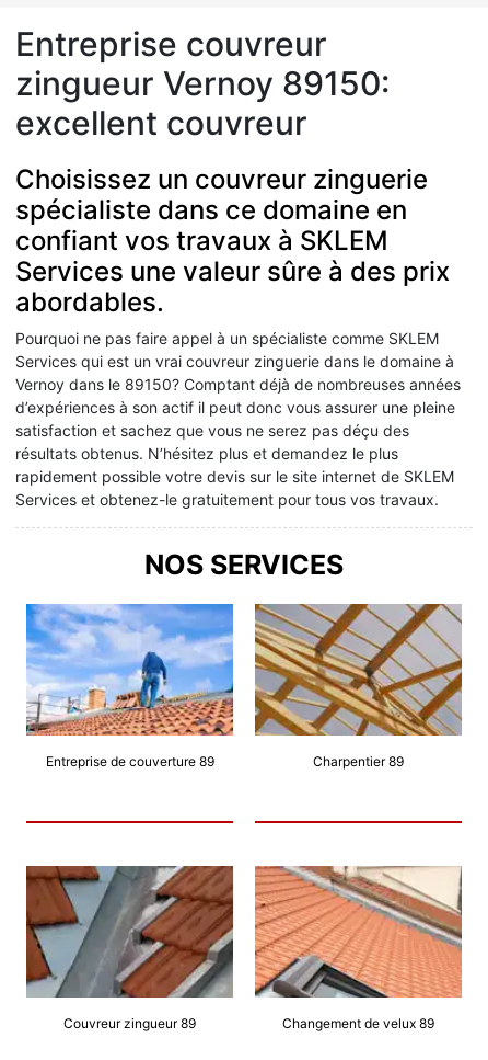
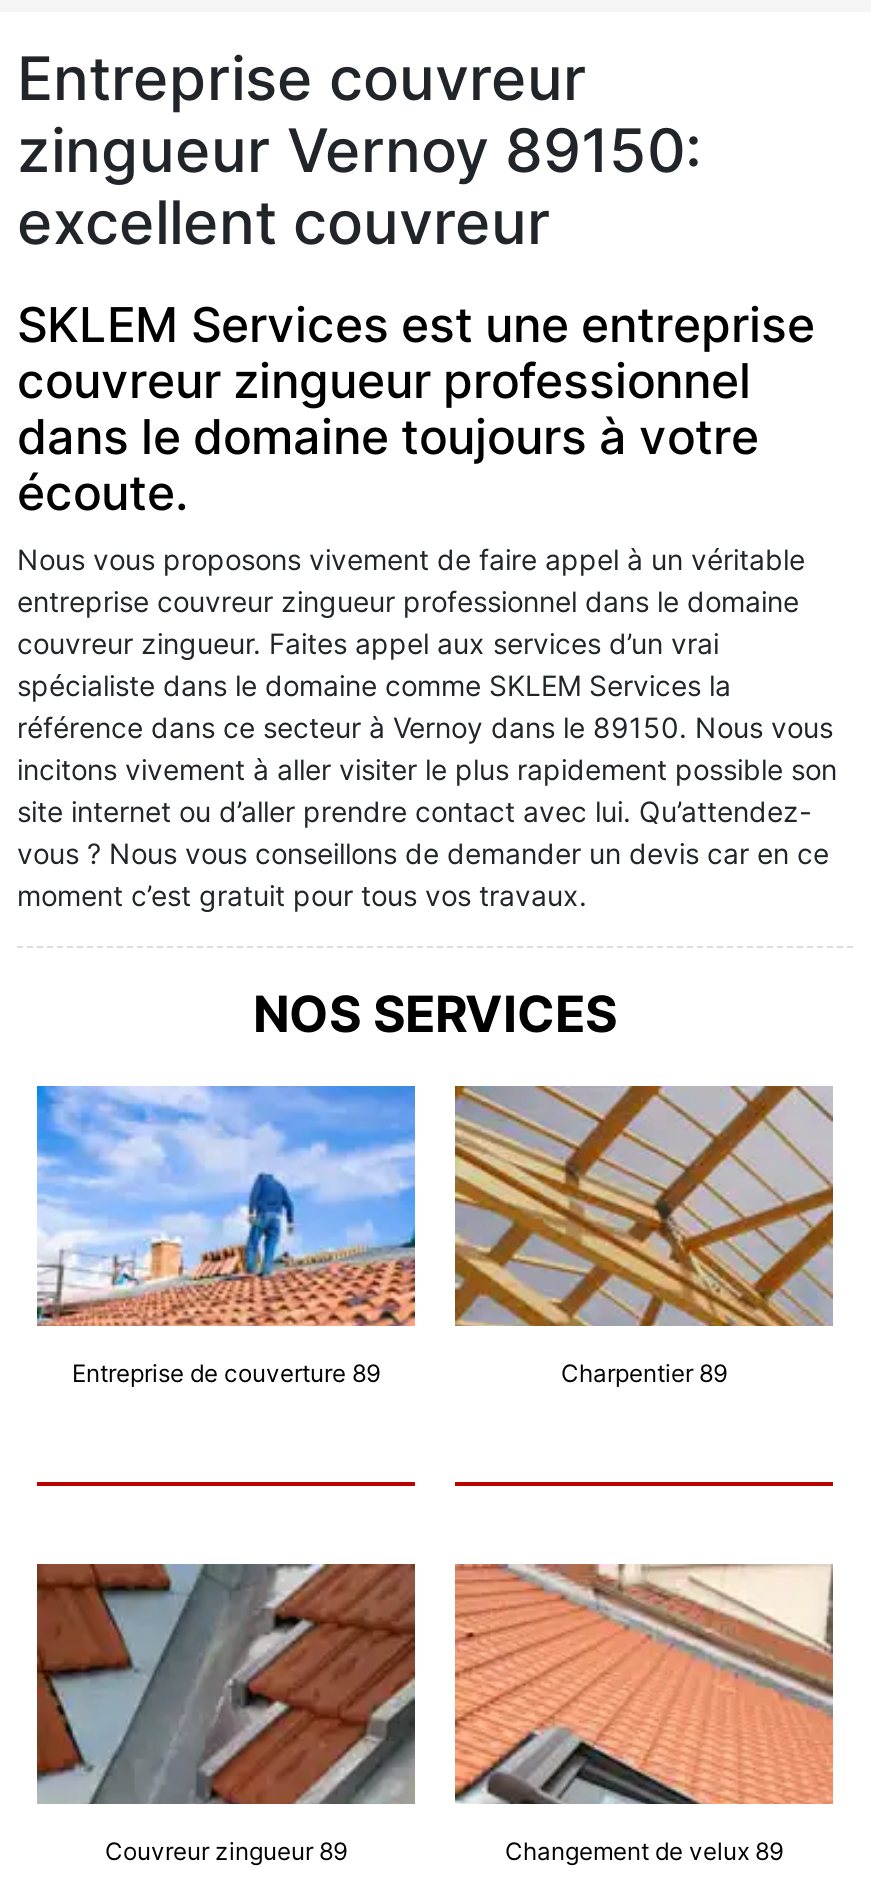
[15,163,461,509] Choisissez un couvreur zinguerie | spécialiste dans ce domaine en | confiant vos travaux à SKLEM | Services une valeur sûre à des prix | abordables. | Pourquoi ne pas faire appel à un spécialiste comme SKLEM | Services qui est un vrai couvreur zinguerie dans le domaine à | Vernoy dans le 89150? Comptant déjà de nombreuses années | d’expériences à son actif il peut donc vous assurer une pleine | satisfaction et sachez que vous ne serez pas déçu des | résultats obtenus. N’hésitez plus et demandez le plus | rapidement possible votre devis sur le site internet de SKLEM | Services et obtenez-le gratuitement pour tous vos travaux. -> [17,296,837,912] SKLEM Services est une entreprise | couvreur zingueur professionnel | dans le domaine toujours à votre | écoute. | Nous vous proposons vivement de faire appel à un véritable | entreprise couvreur zingueur professionnel dans le domaine | couvreur zingueur. Faites appel aux services d’un vrai | spécialiste dans le domaine comme SKLEM Services la | référence dans ce secteur à Vernoy dans le 89150. Nous vous | incitons vivement à aller visiter le plus rapidement possible son | site internet ou d’aller prendre contact avec lui. Qu’attendez- | vous ? Nous vous conseillons de demander un devis car en ce | moment c’est gratuit pour tous vos travaux.

